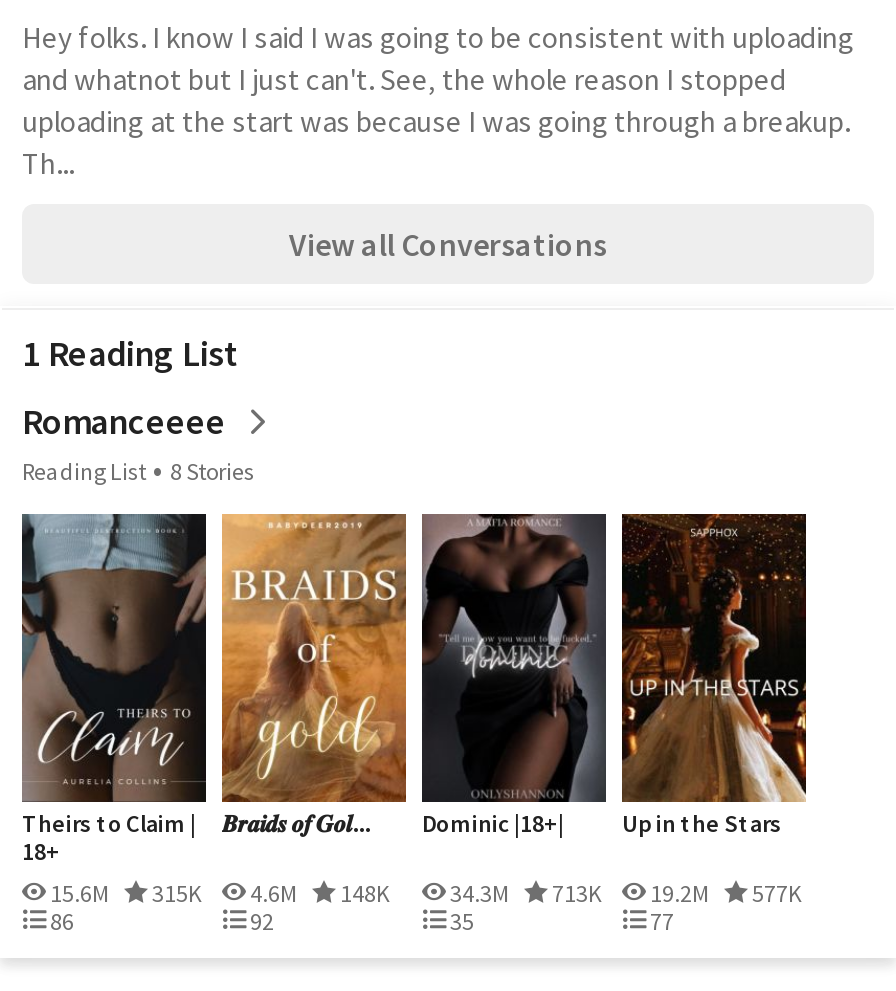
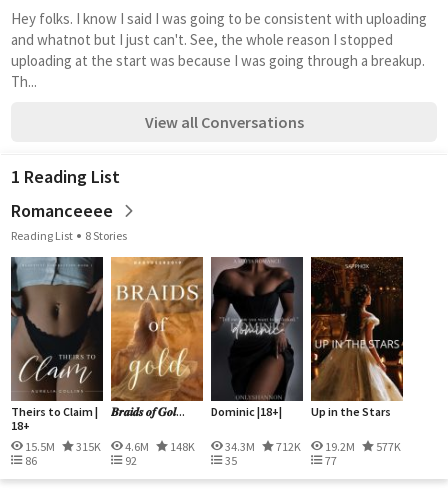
[46,878,114,908] 15.6M -> [23,439,57,454] 15.5M
[548,878,602,908] 713K -> [274,439,301,454] 712K

